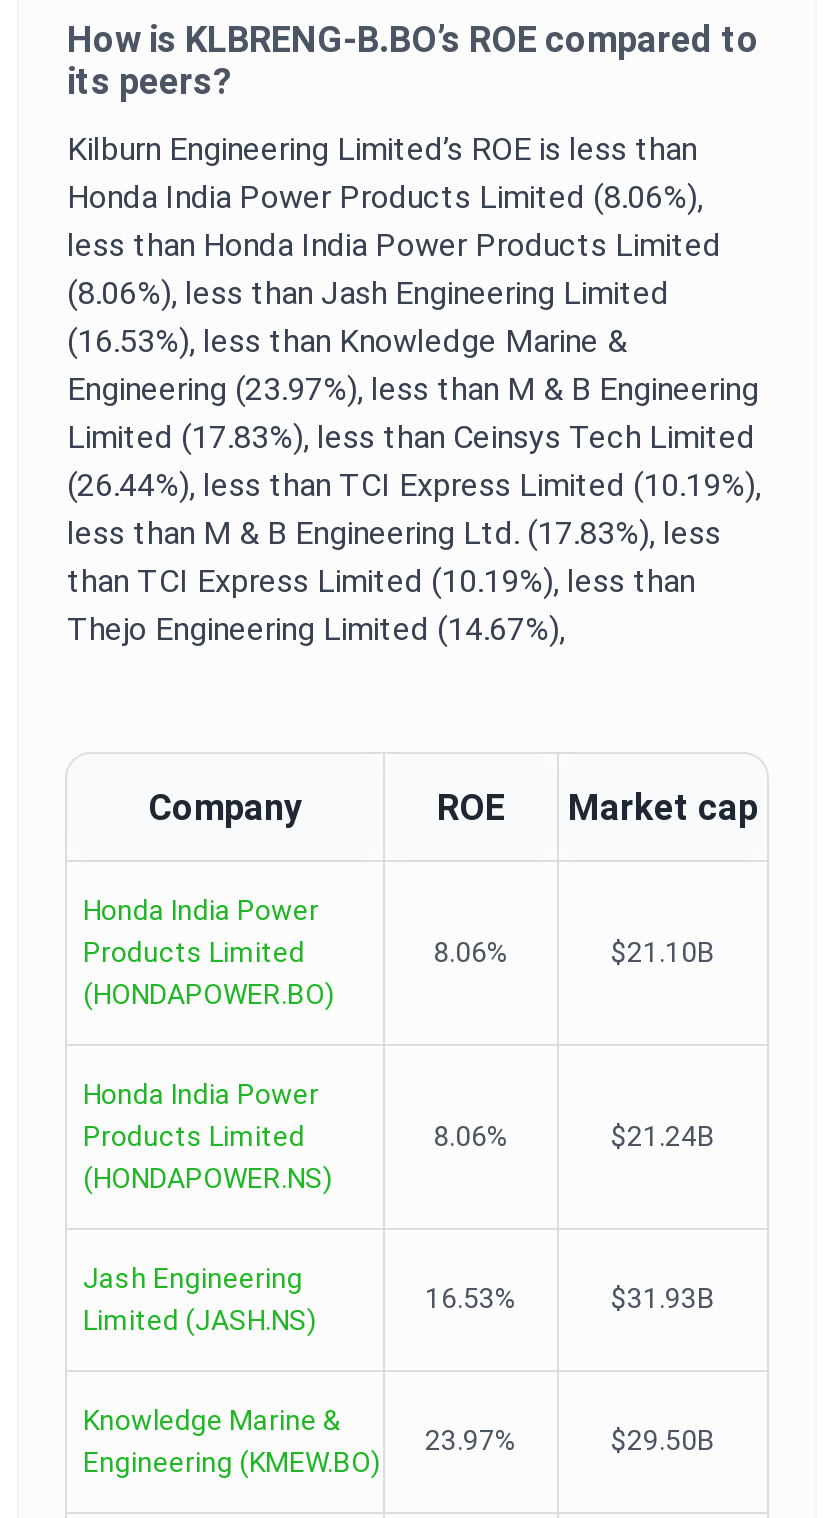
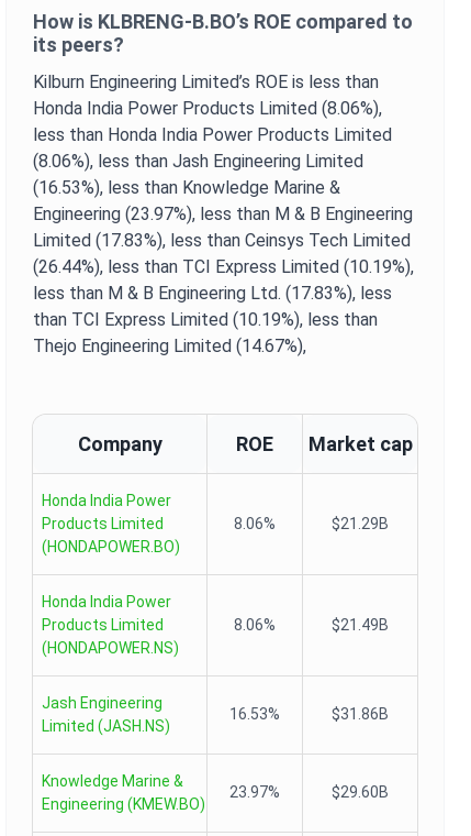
[611,936,715,968] $21.10B -> [332,515,389,532] $21.29B
[611,1120,715,1152] $21.24B -> [332,616,389,634] $21.49B
[611,1282,715,1314] $31.93B -> [332,705,389,723] $31.86B
[611,1424,715,1456] $29.50B -> [332,783,389,801] $29.60B

